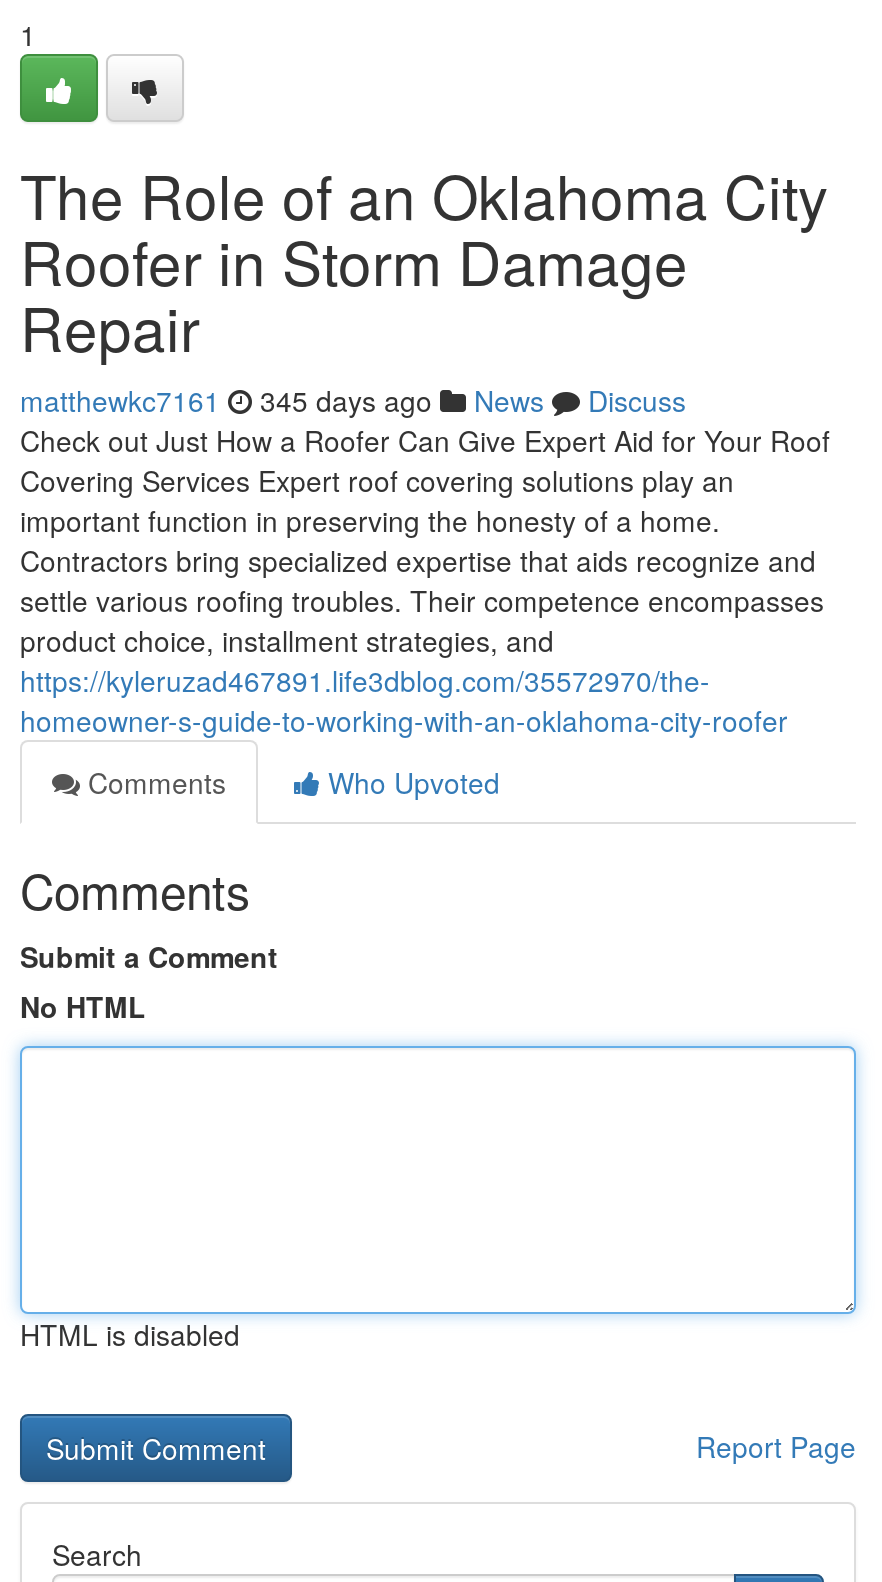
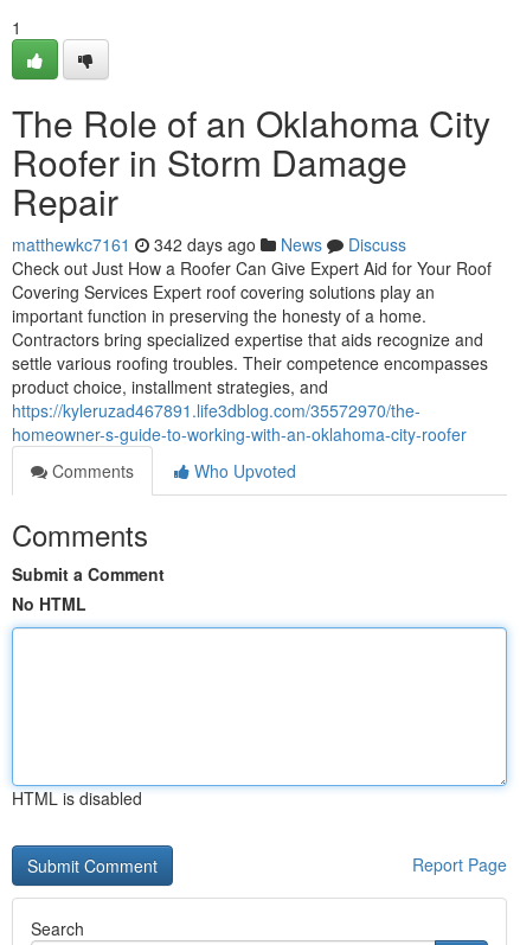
[20,380,686,420] matthewkc7161 345 days ago News Discuss -> [12,232,406,256] matthewkc7161 342 days ago News Discuss

